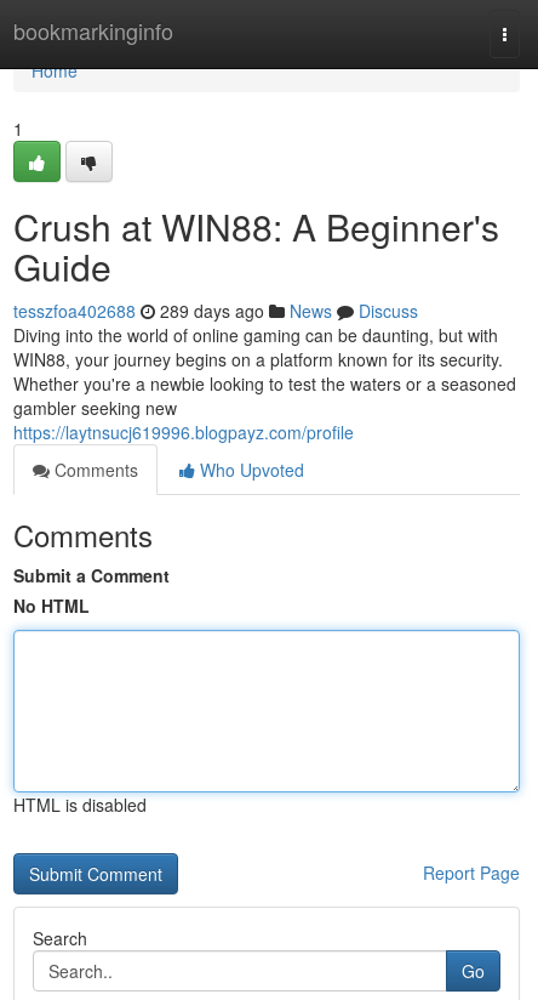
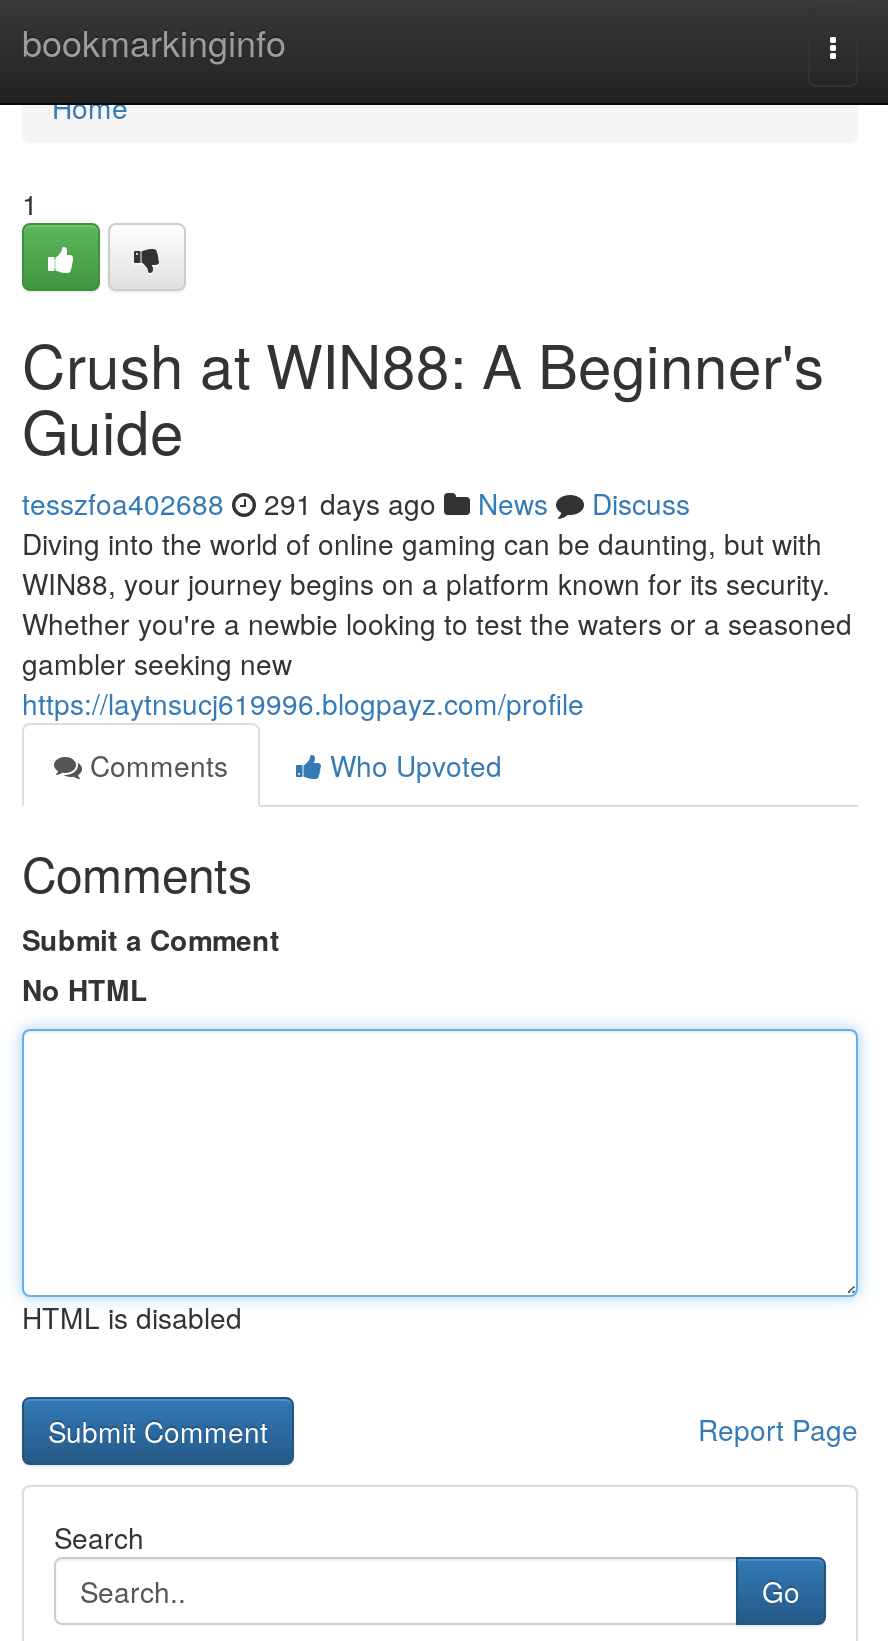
[13,299,418,323] tesszfoa402688 289 days ago News Discuss -> [22,483,690,523] tesszfoa402688 291 days ago News Discuss

